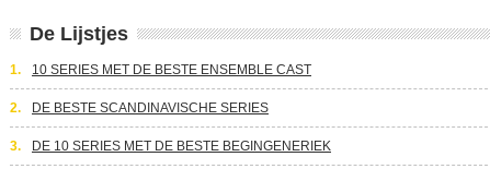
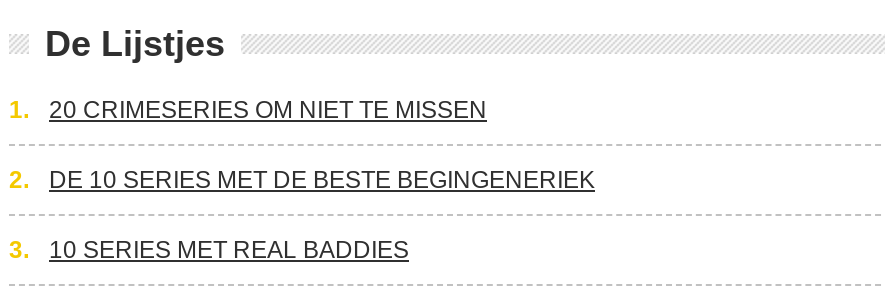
[32,62,311,77] 10 SERIES MET DE BESTE ENSEMBLE CAST -> [49,96,487,124] 20 CRIMESERIES OM NIET TE MISSEN
[32,100,269,116] DE BESTE SCANDINAVISCHE SERIES -> none
moved [32,138,331,154] -> [49,166,595,194]: DE 10 SERIES MET DE BESTE BEGINGENERIEK
none -> [49,236,409,264] 10 SERIES MET REAL BADDIES

